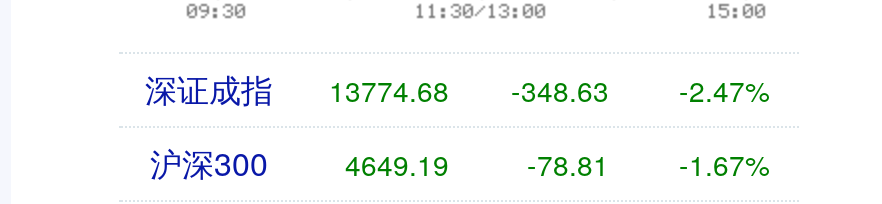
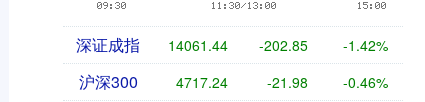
[329,70,449,110] 13774.68 -> [168,35,228,55] 14061.44
[511,70,609,110] -348.63 -> [259,35,308,55] -202.85
[679,70,769,110] -2.47% -> [343,35,388,55] -1.42%
[345,144,449,184] 4649.19 -> [176,72,228,92] 4717.24
[527,144,609,184] -78.81 -> [267,72,308,92] -21.98
[679,144,769,184] -1.67% -> [343,72,388,92] -0.46%

